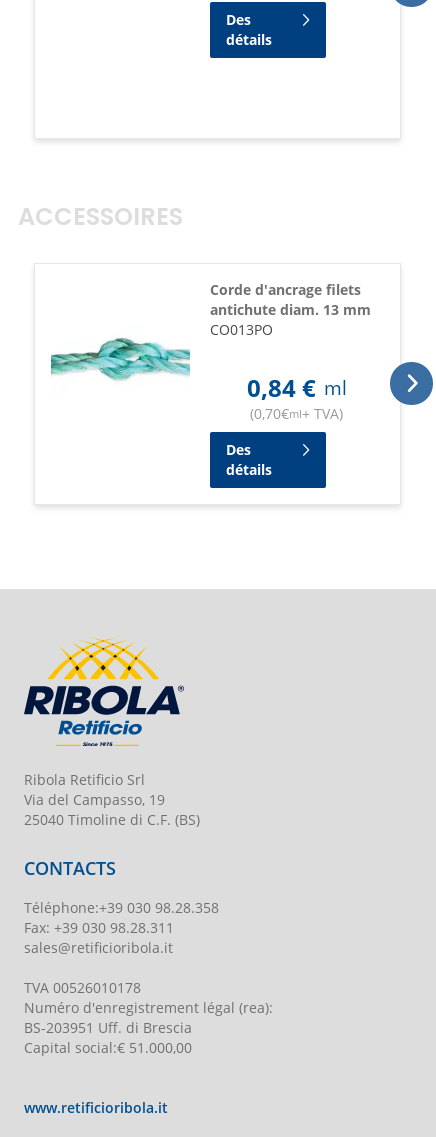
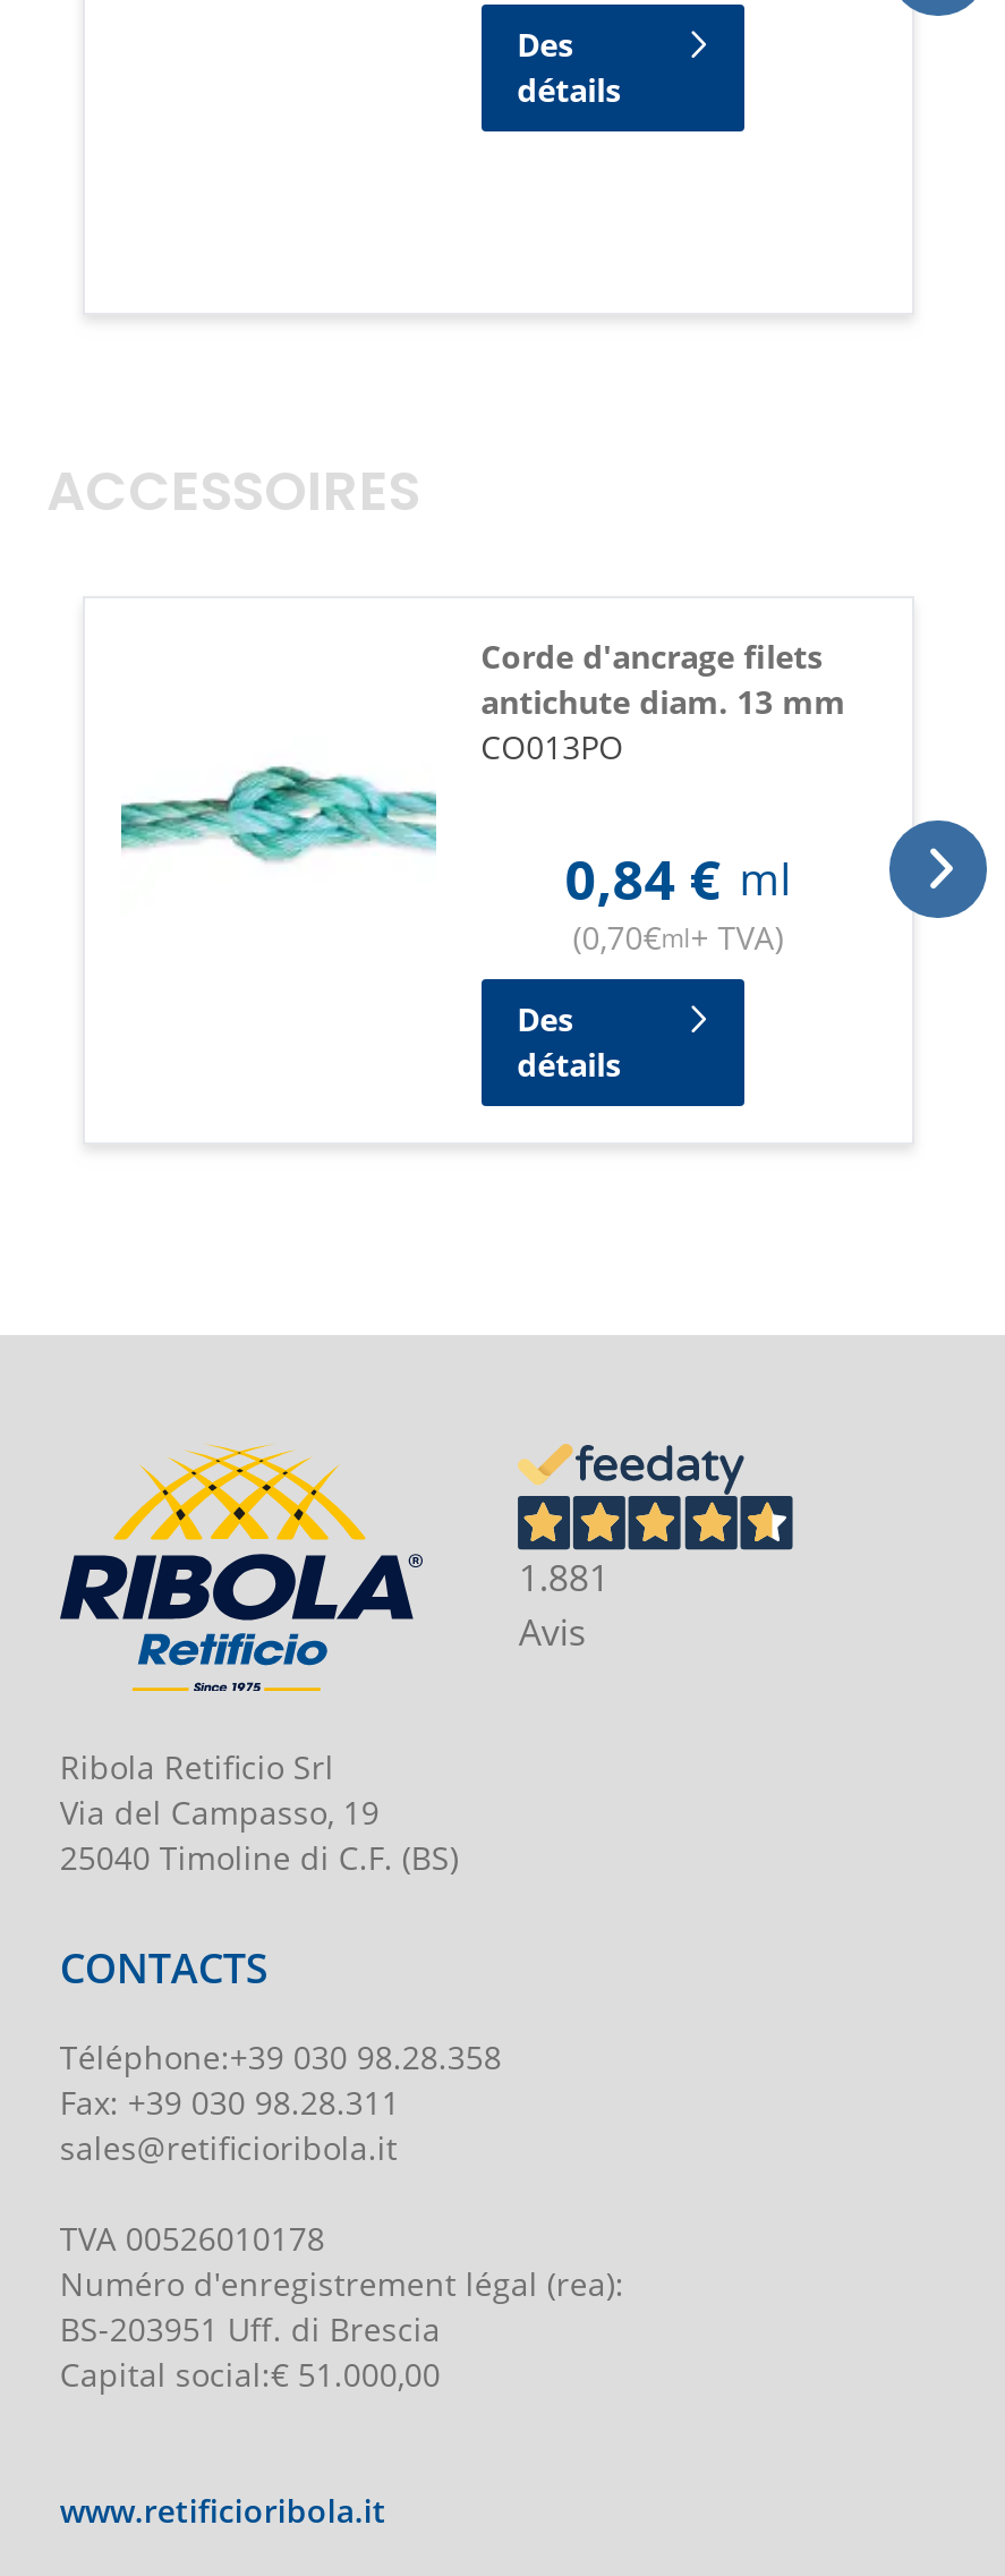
none -> [516,1442,794,1654] [image] | 1.881 | Avis

